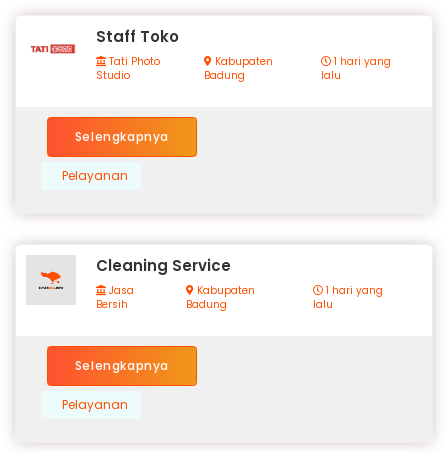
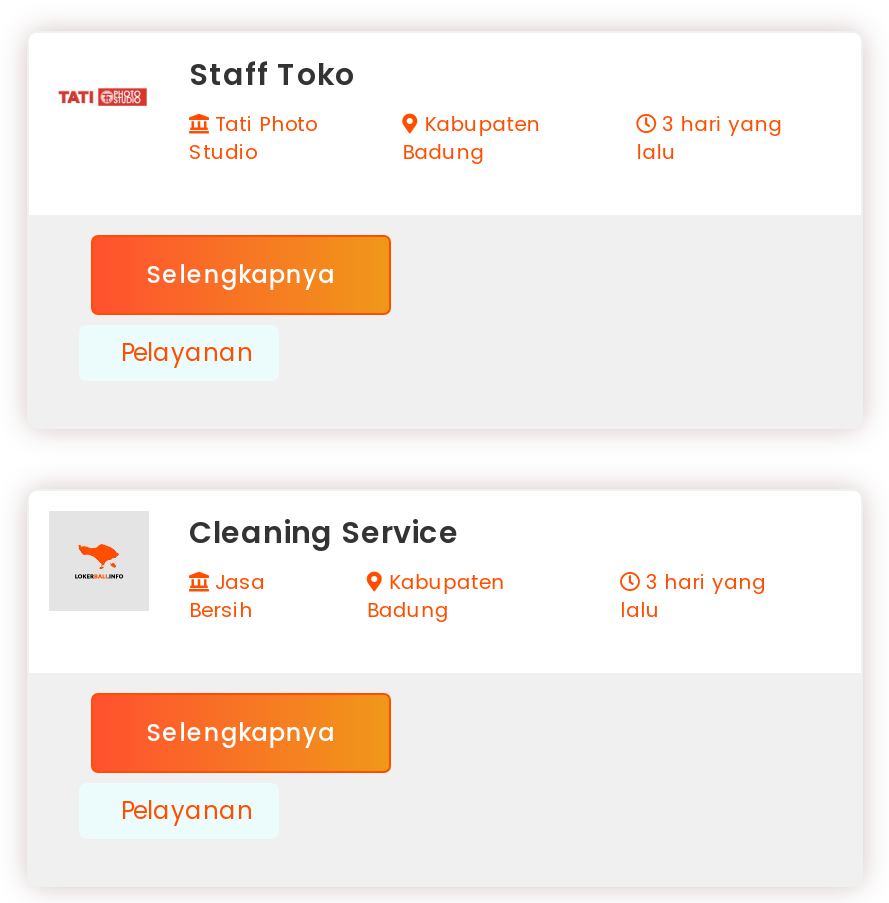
[331,54,391,69] 1 hari yang -> [656,109,782,139] 3 hari yang
[323,283,383,298] 1 hari yang -> [640,567,766,597] 3 hari yang

